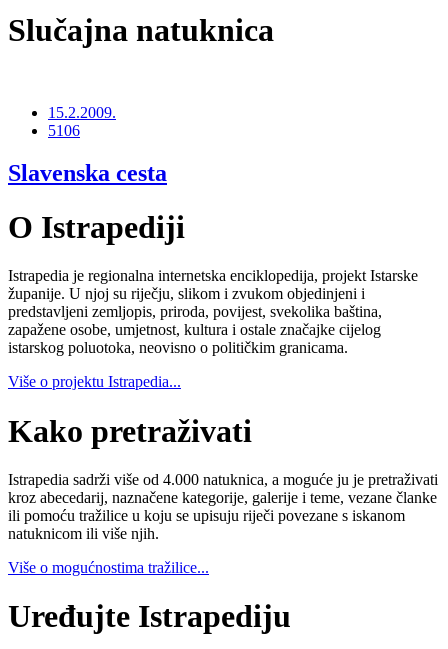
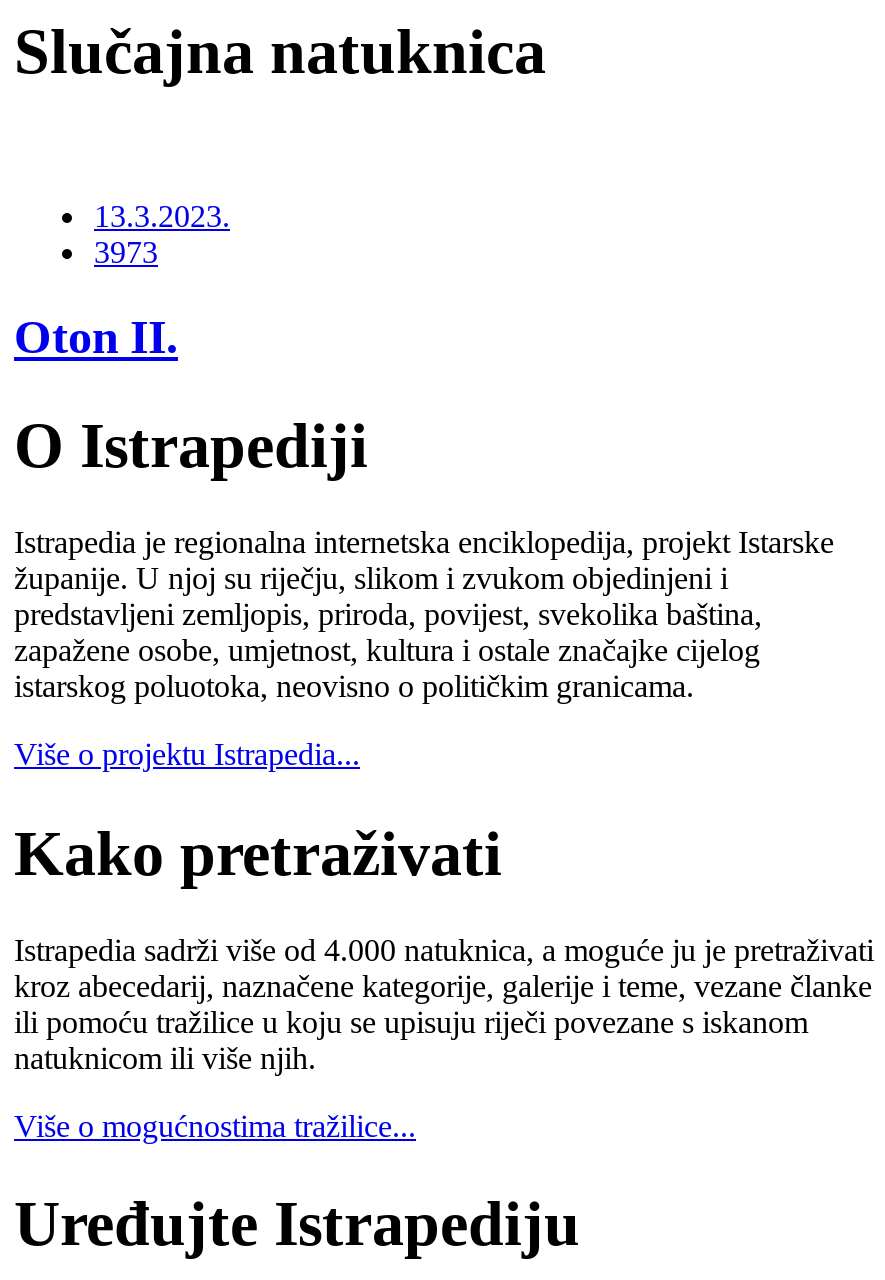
[48,104,116,139] 15.2.2009. | 5106 -> [94,200,230,270] 13.3.2023. | 3973
[8,160,167,186] Slavenska cesta -> [14,311,178,363] Oton II.

